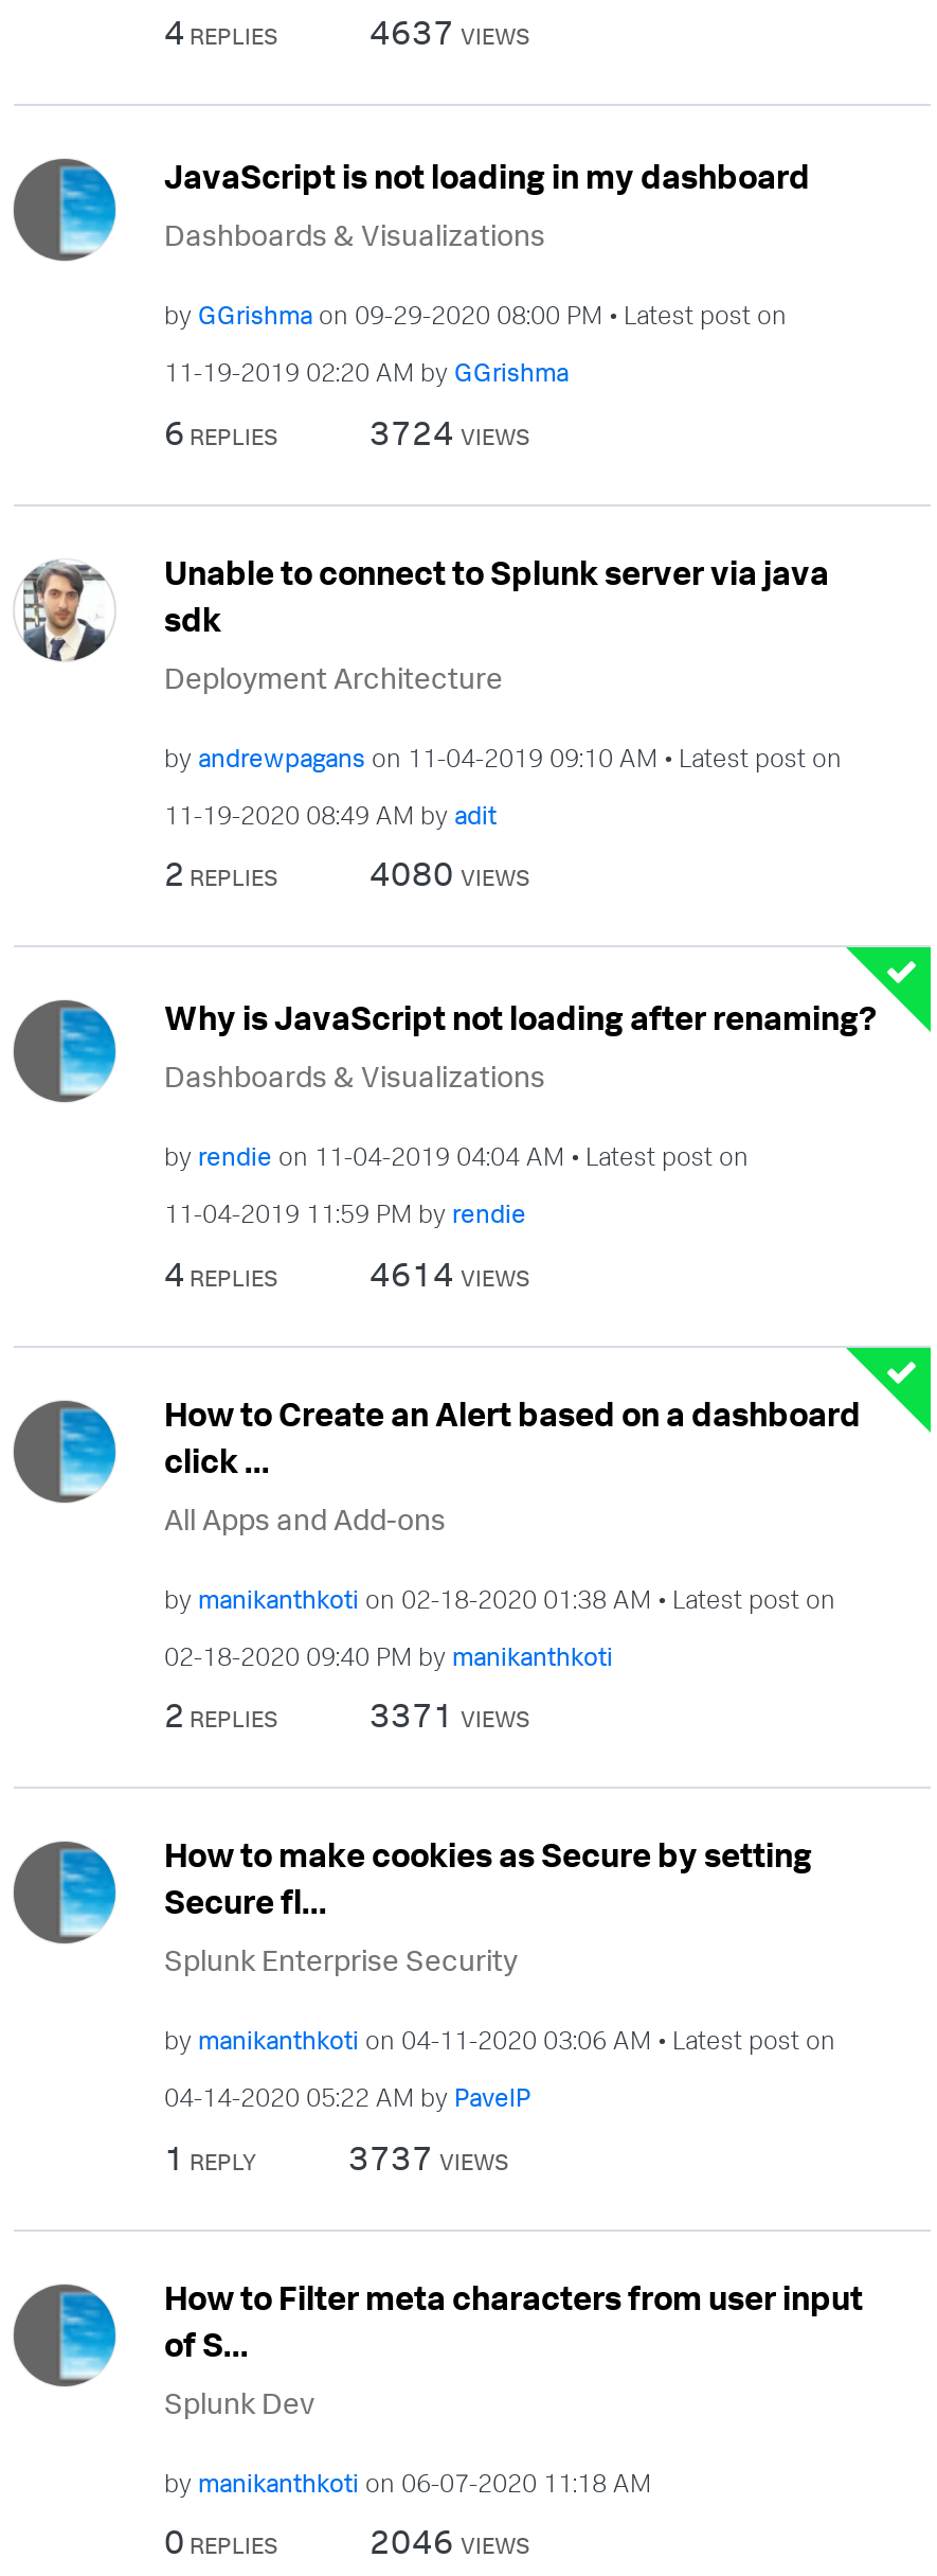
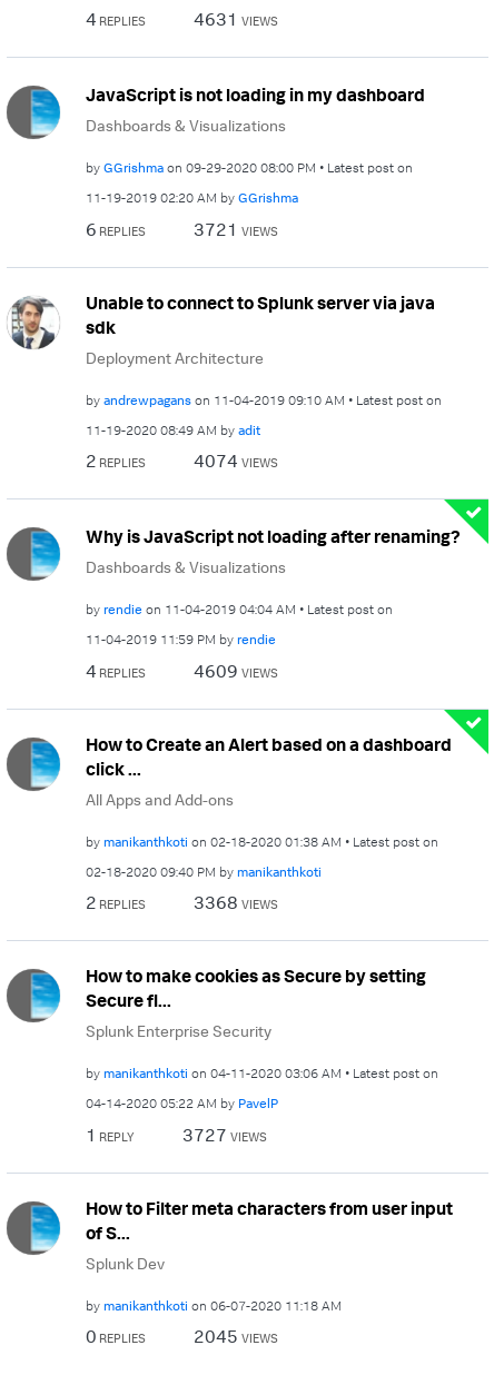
[370,11,530,53] 4637 VIEWS -> [194,8,278,30] 4631 VIEWS
[370,410,530,452] 3724 VIEWS -> [194,217,278,240] 3721 VIEWS
[370,852,530,894] 4080 VIEWS -> [194,449,278,472] 4074 VIEWS
[370,1251,530,1294] 4614 VIEWS -> [194,659,278,681] 4609 VIEWS
[370,1693,530,1736] 3371 VIEWS -> [194,891,278,913] 3368 VIEWS
[348,2135,509,2178] 3737 VIEWS -> [182,1123,267,1145] 3727 VIEWS
[370,2520,530,2562] 2046 VIEWS -> [194,1325,278,1347] 2045 VIEWS

